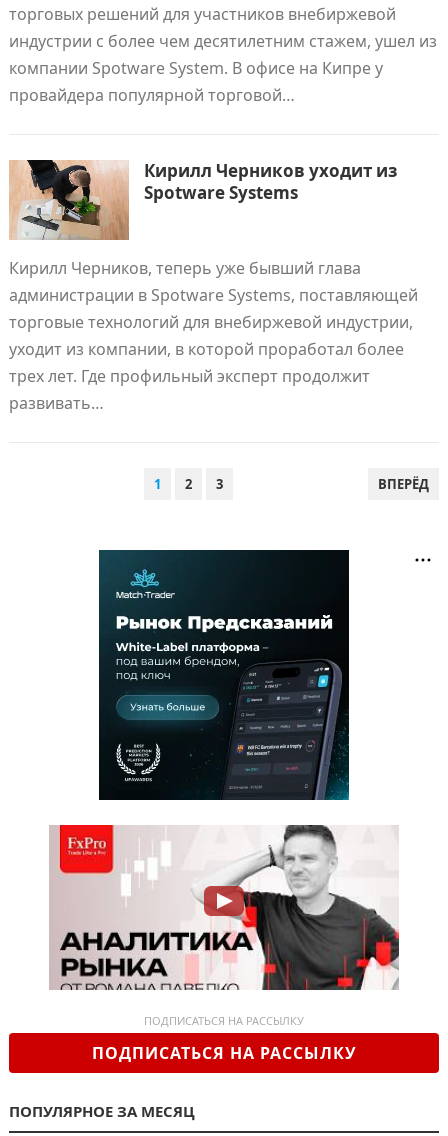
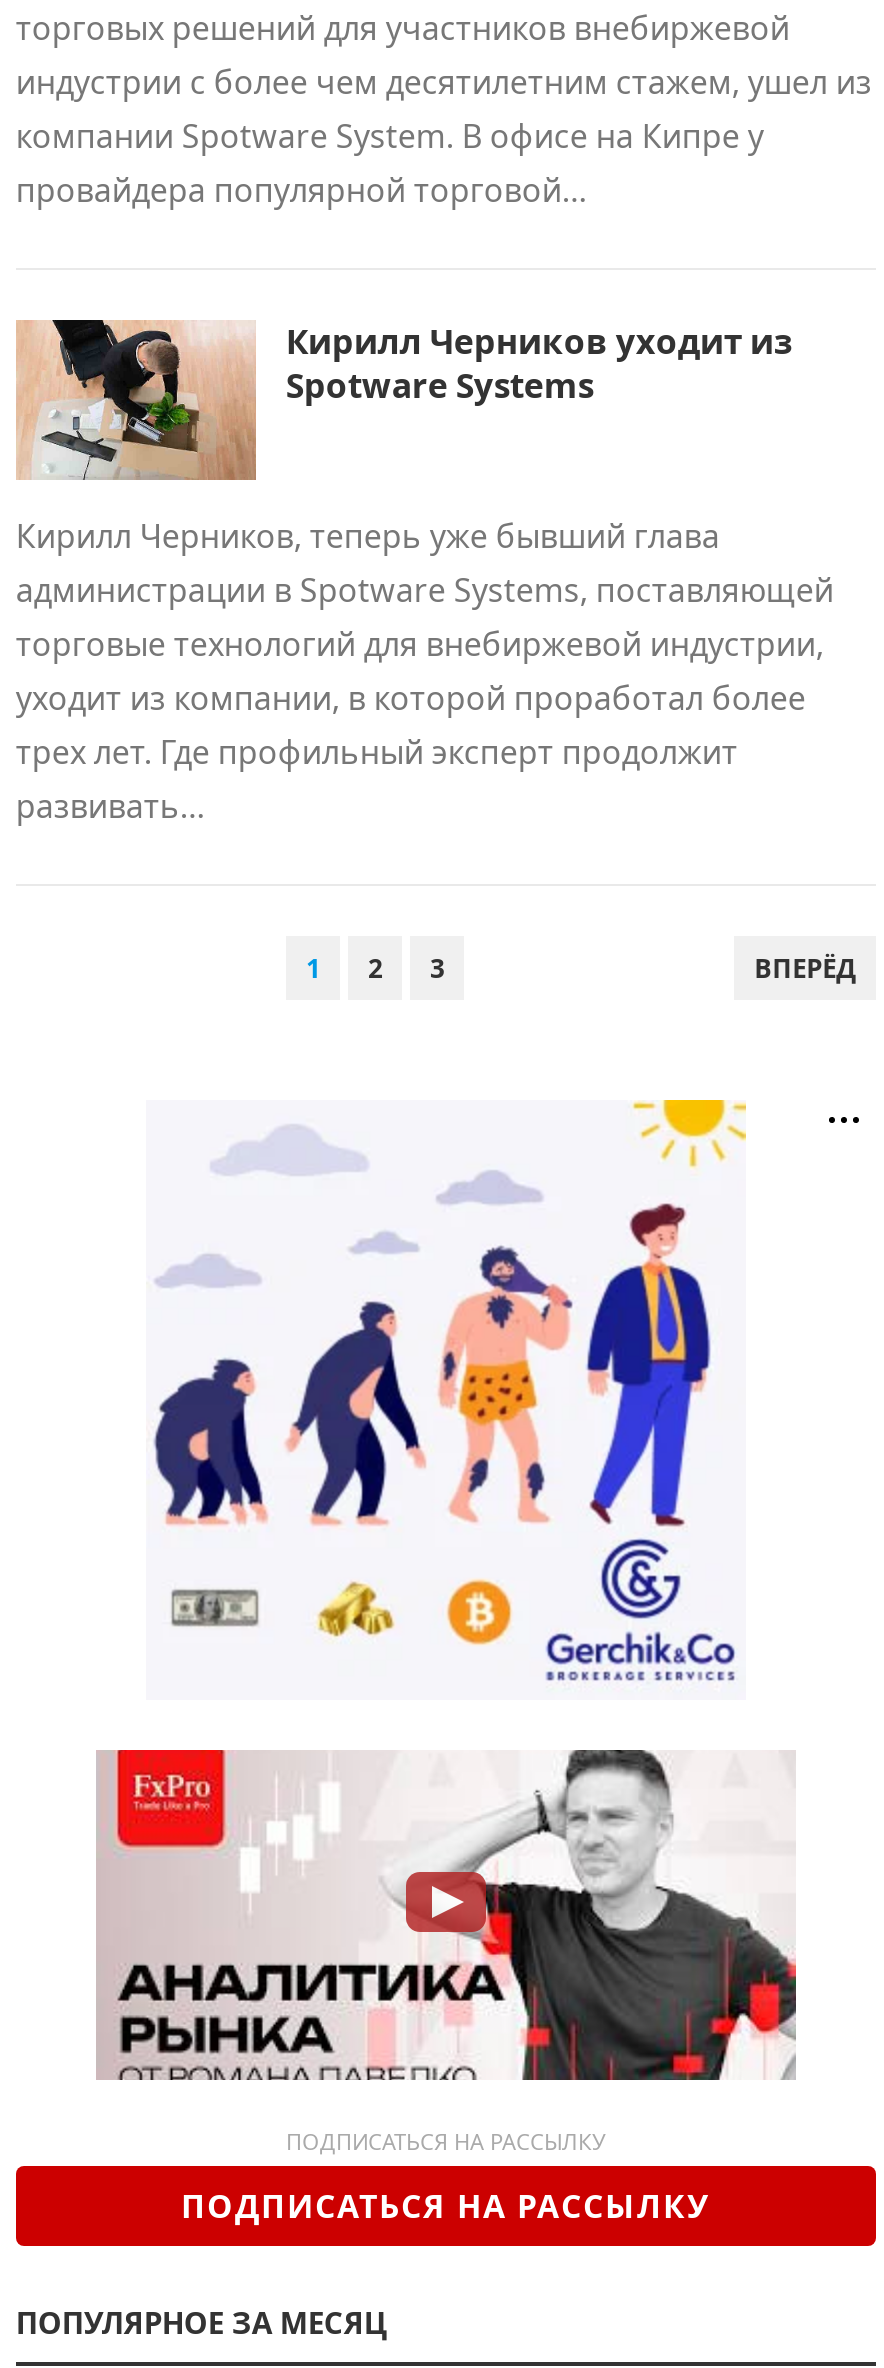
[84,549,351,801] [image] -> [152,1098,748,1700] [image]

